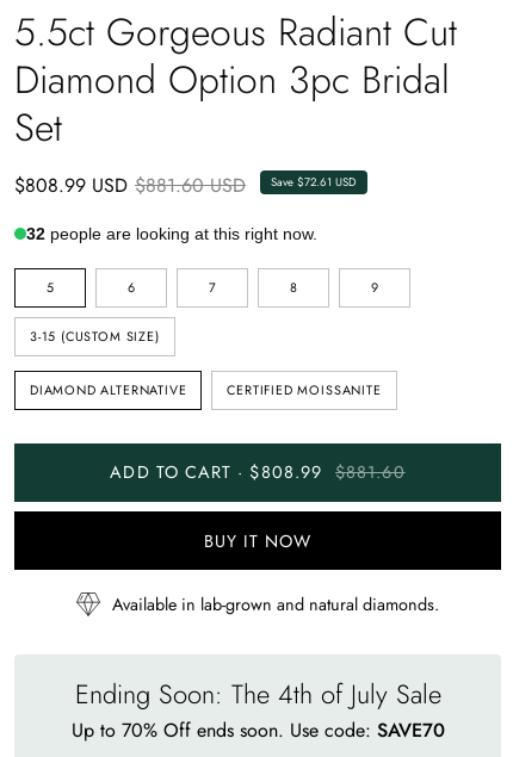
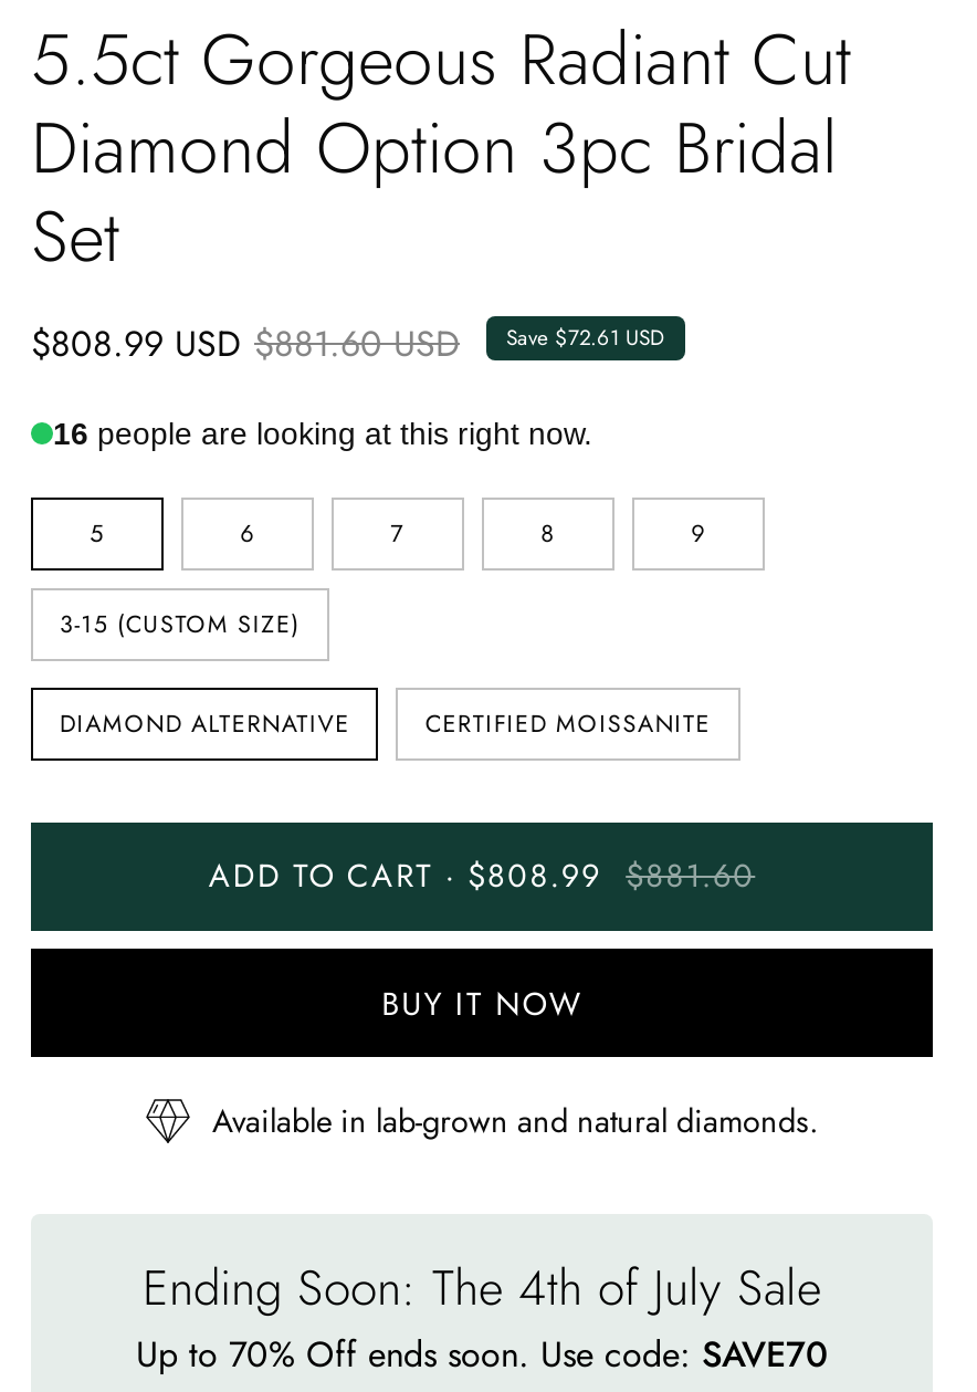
[26,224,317,243] 32 people are looking at this right now. -> [53,415,592,451] 16 people are looking at this right now.

